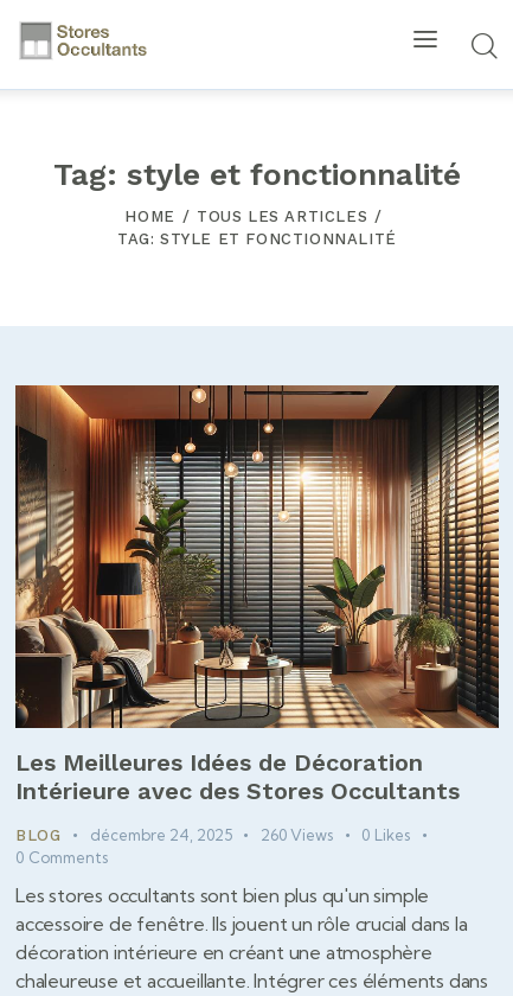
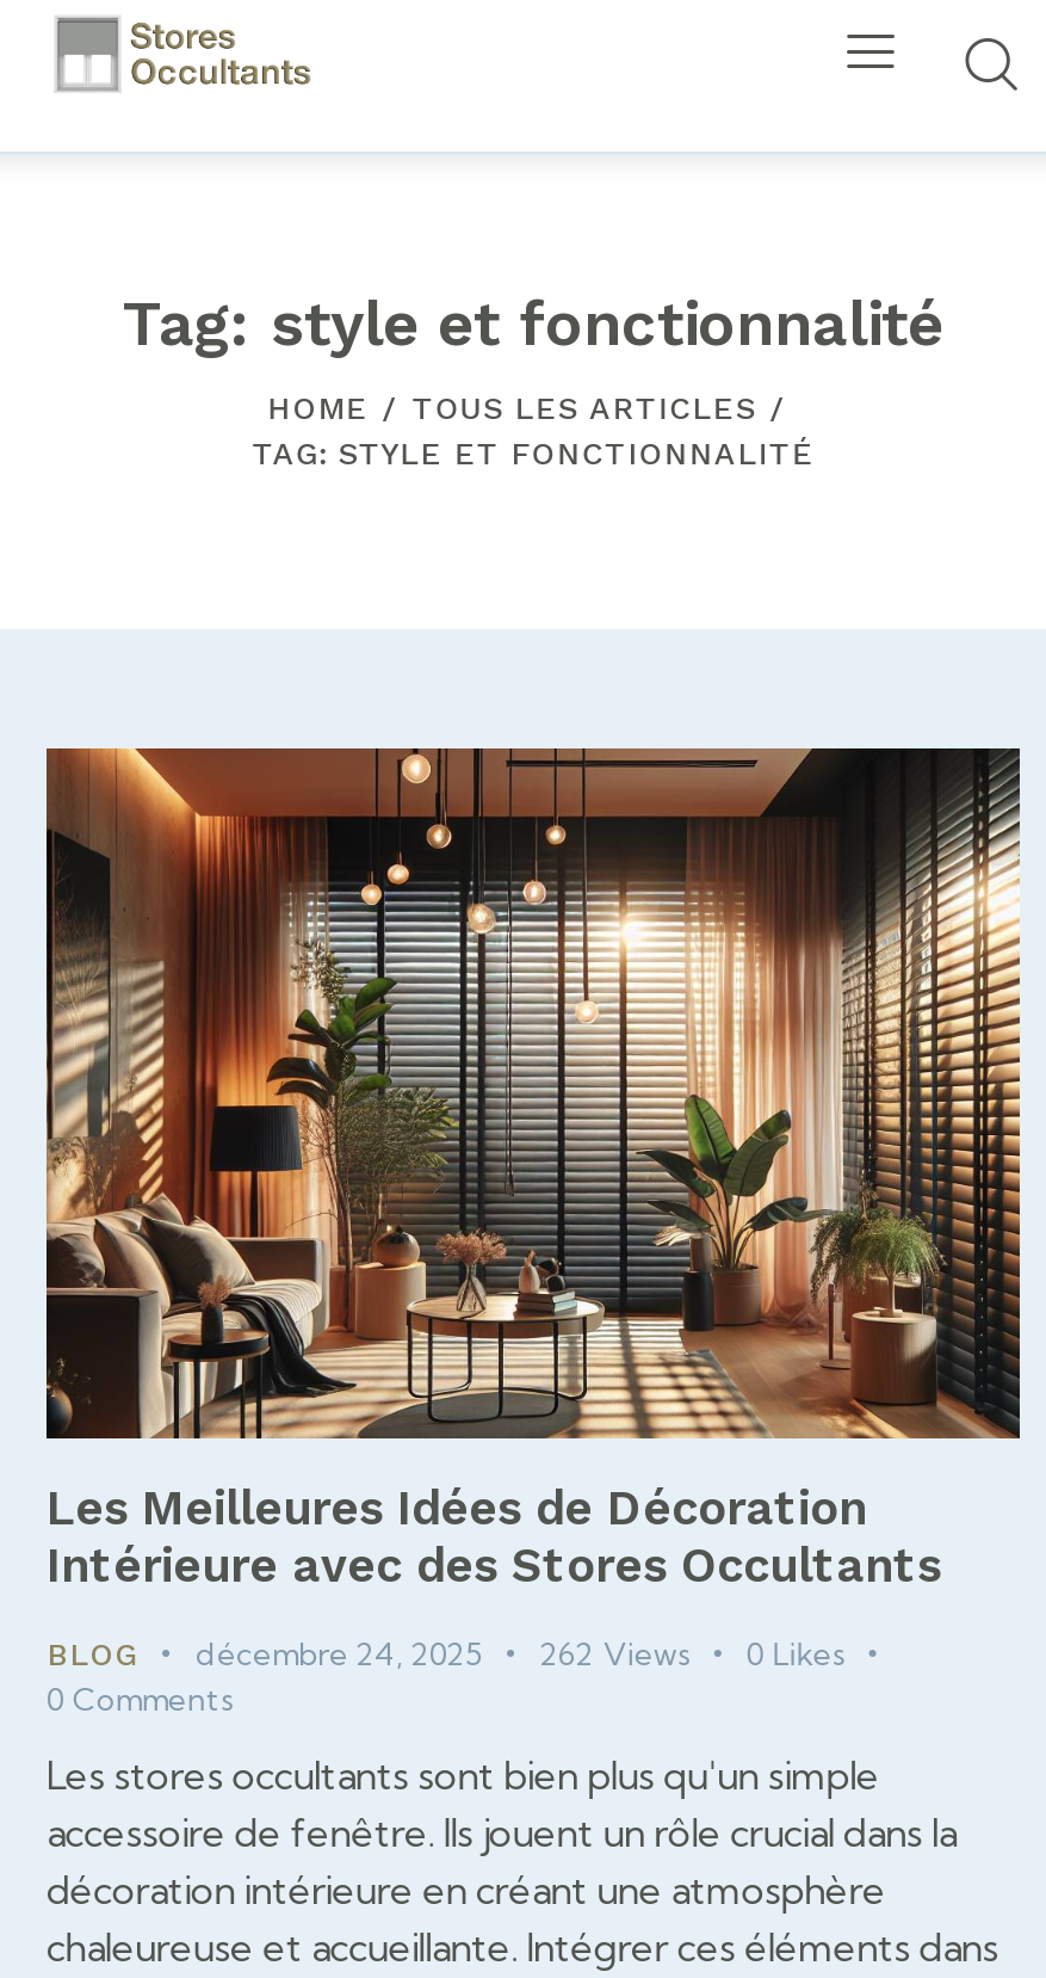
[15,825,410,844] BLOG décembre 24, 2025 260 Views 0 Likes -> [47,1635,844,1673] BLOG décembre 24, 2025 262 Views 0 Likes

